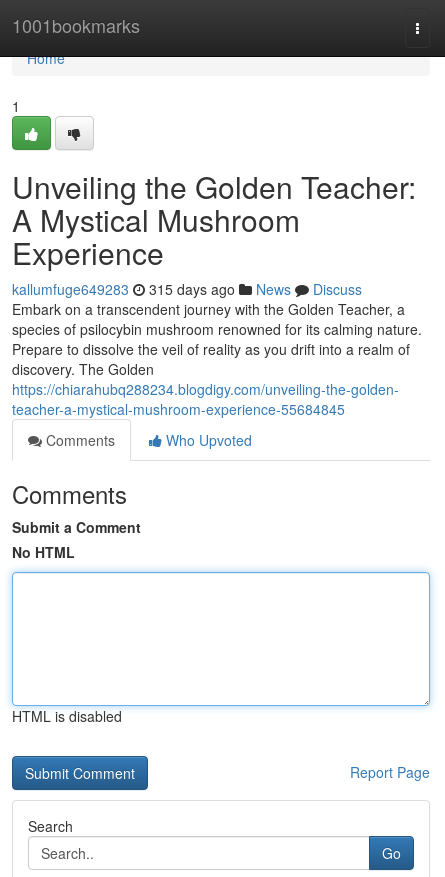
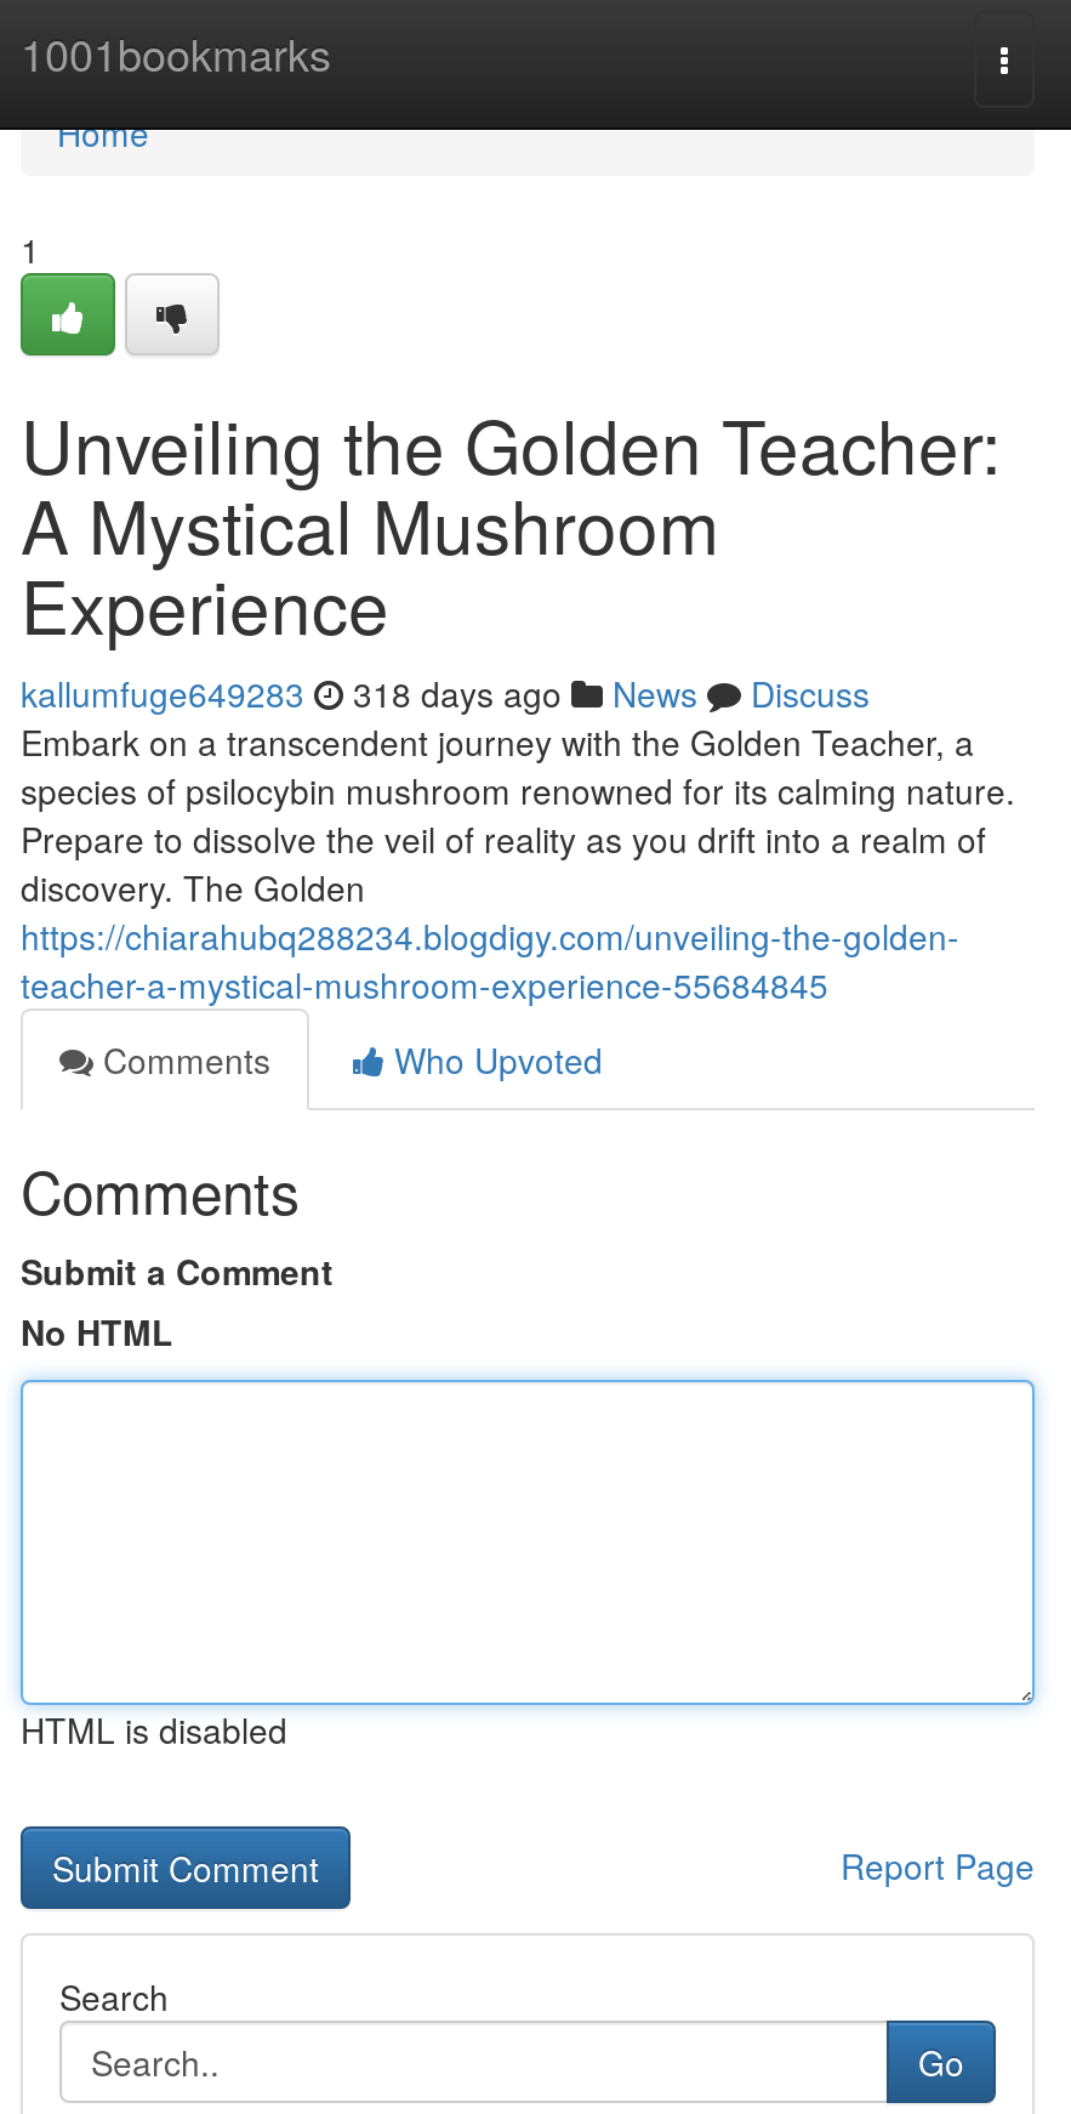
[12,279,362,299] kallumfuge649283 315 days ago News Discuss -> [21,669,870,717] kallumfuge649283 318 days ago News Discuss

